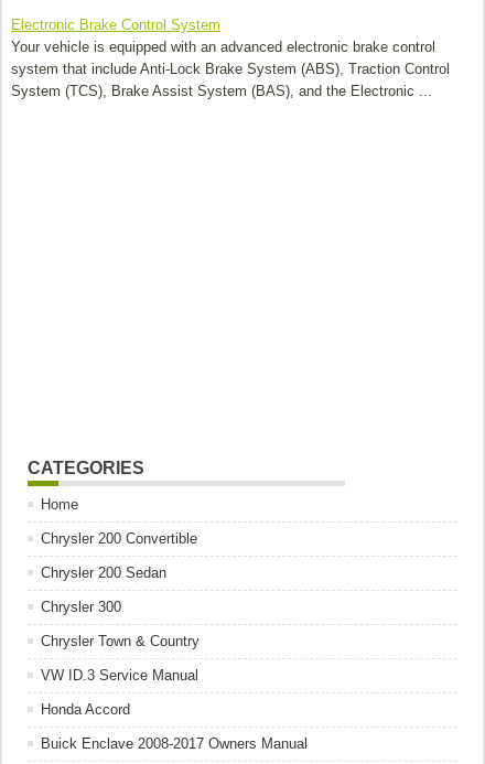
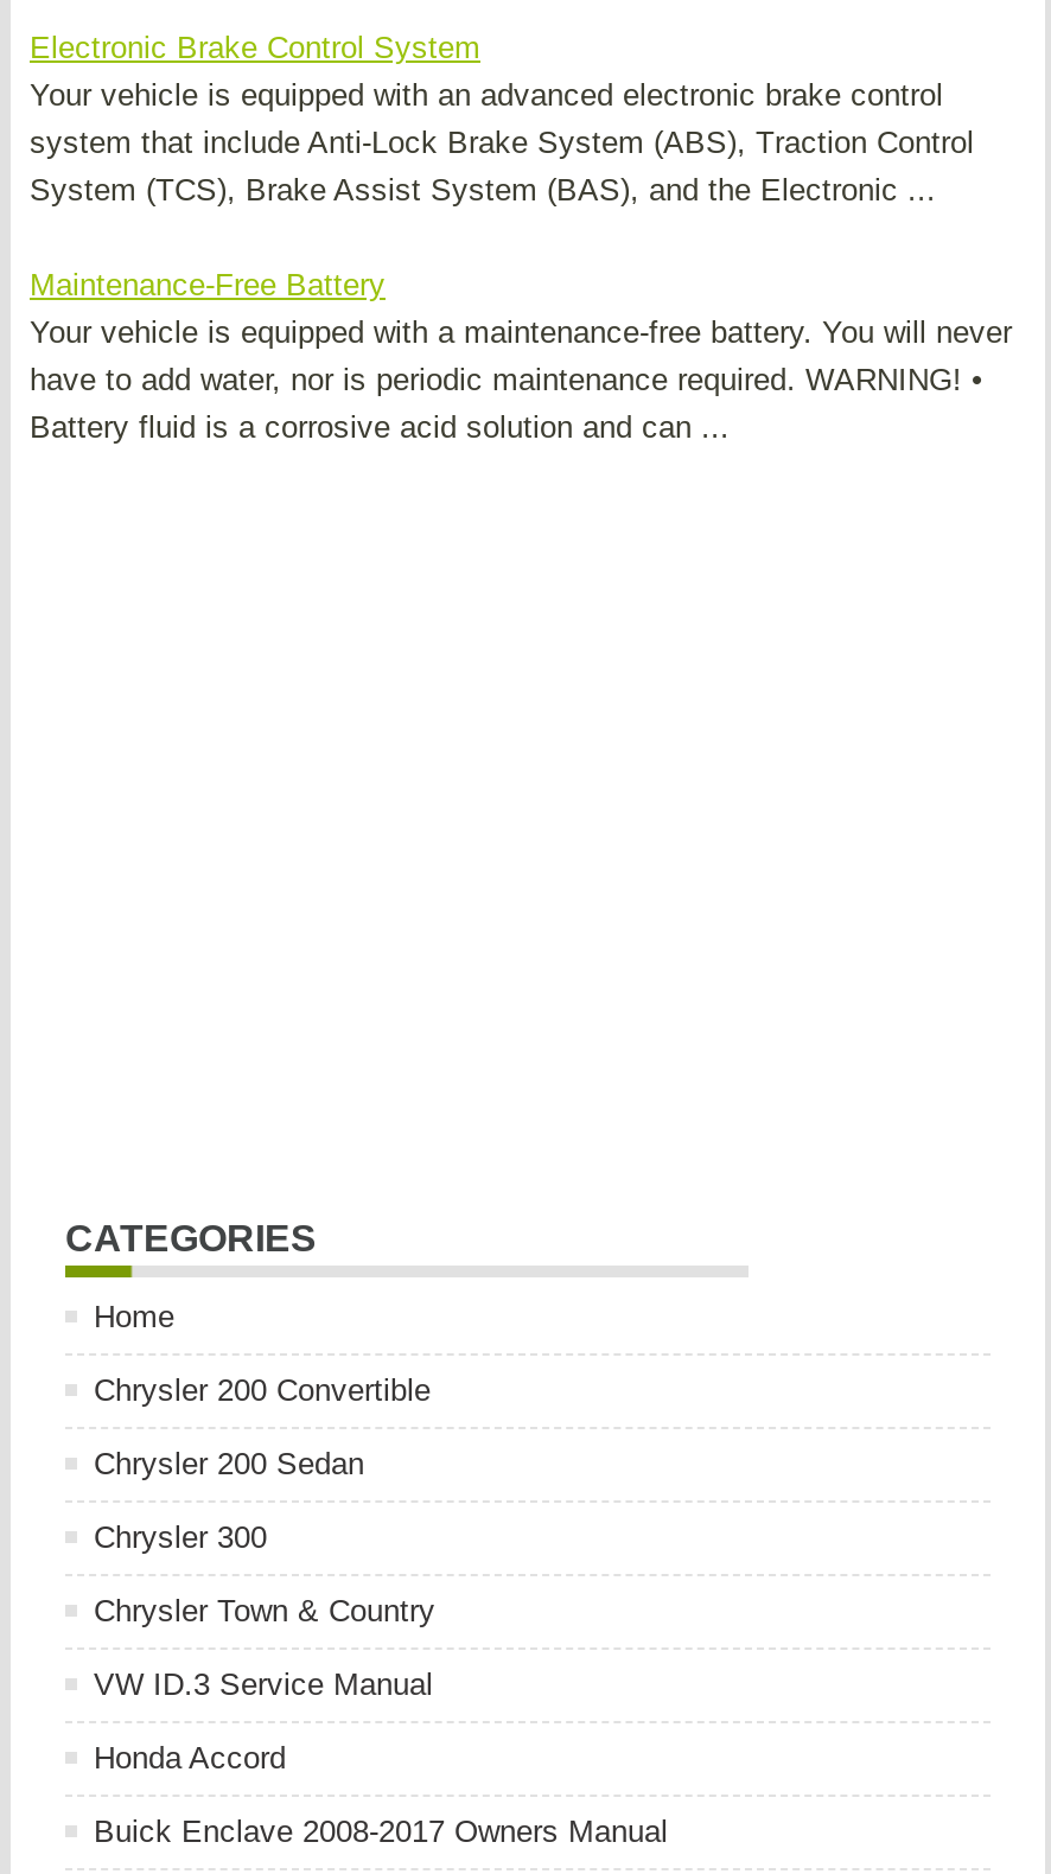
none -> [30,267,1012,445] Maintenance-Free Battery | Your vehicle is equipped with a maintenance-free battery. You will never | have to add water, nor is periodic maintenance required. WARNING! • | Battery fluid is a corrosive acid solution and can ...

